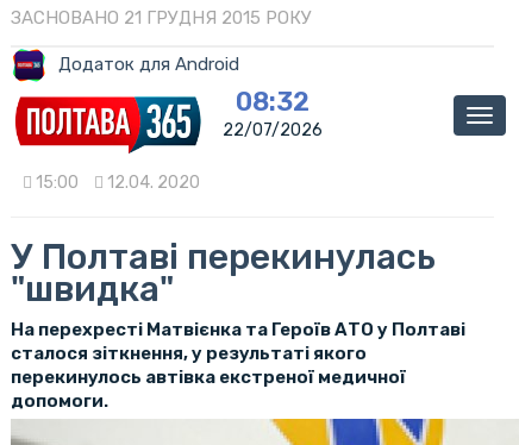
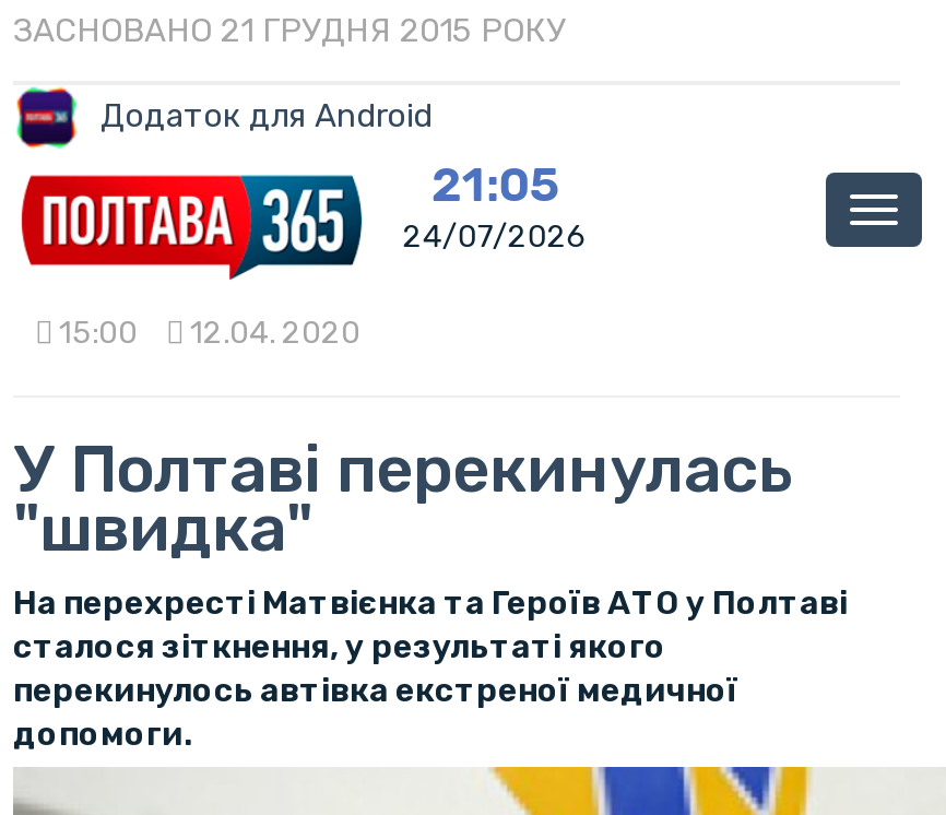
[236,86,310,118] 08:32 -> [431,155,558,214] 21:05
[223,120,323,140] 22/07/2026 -> [403,218,586,256] 24/07/2026

